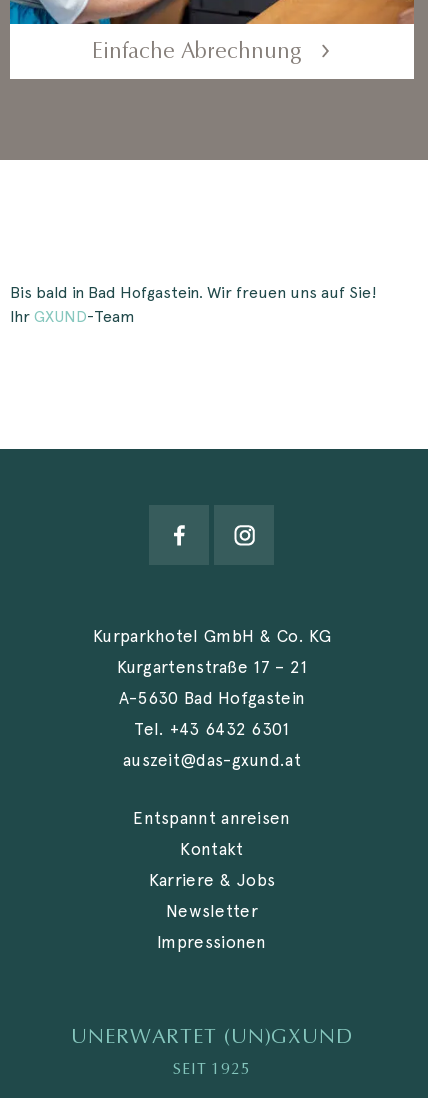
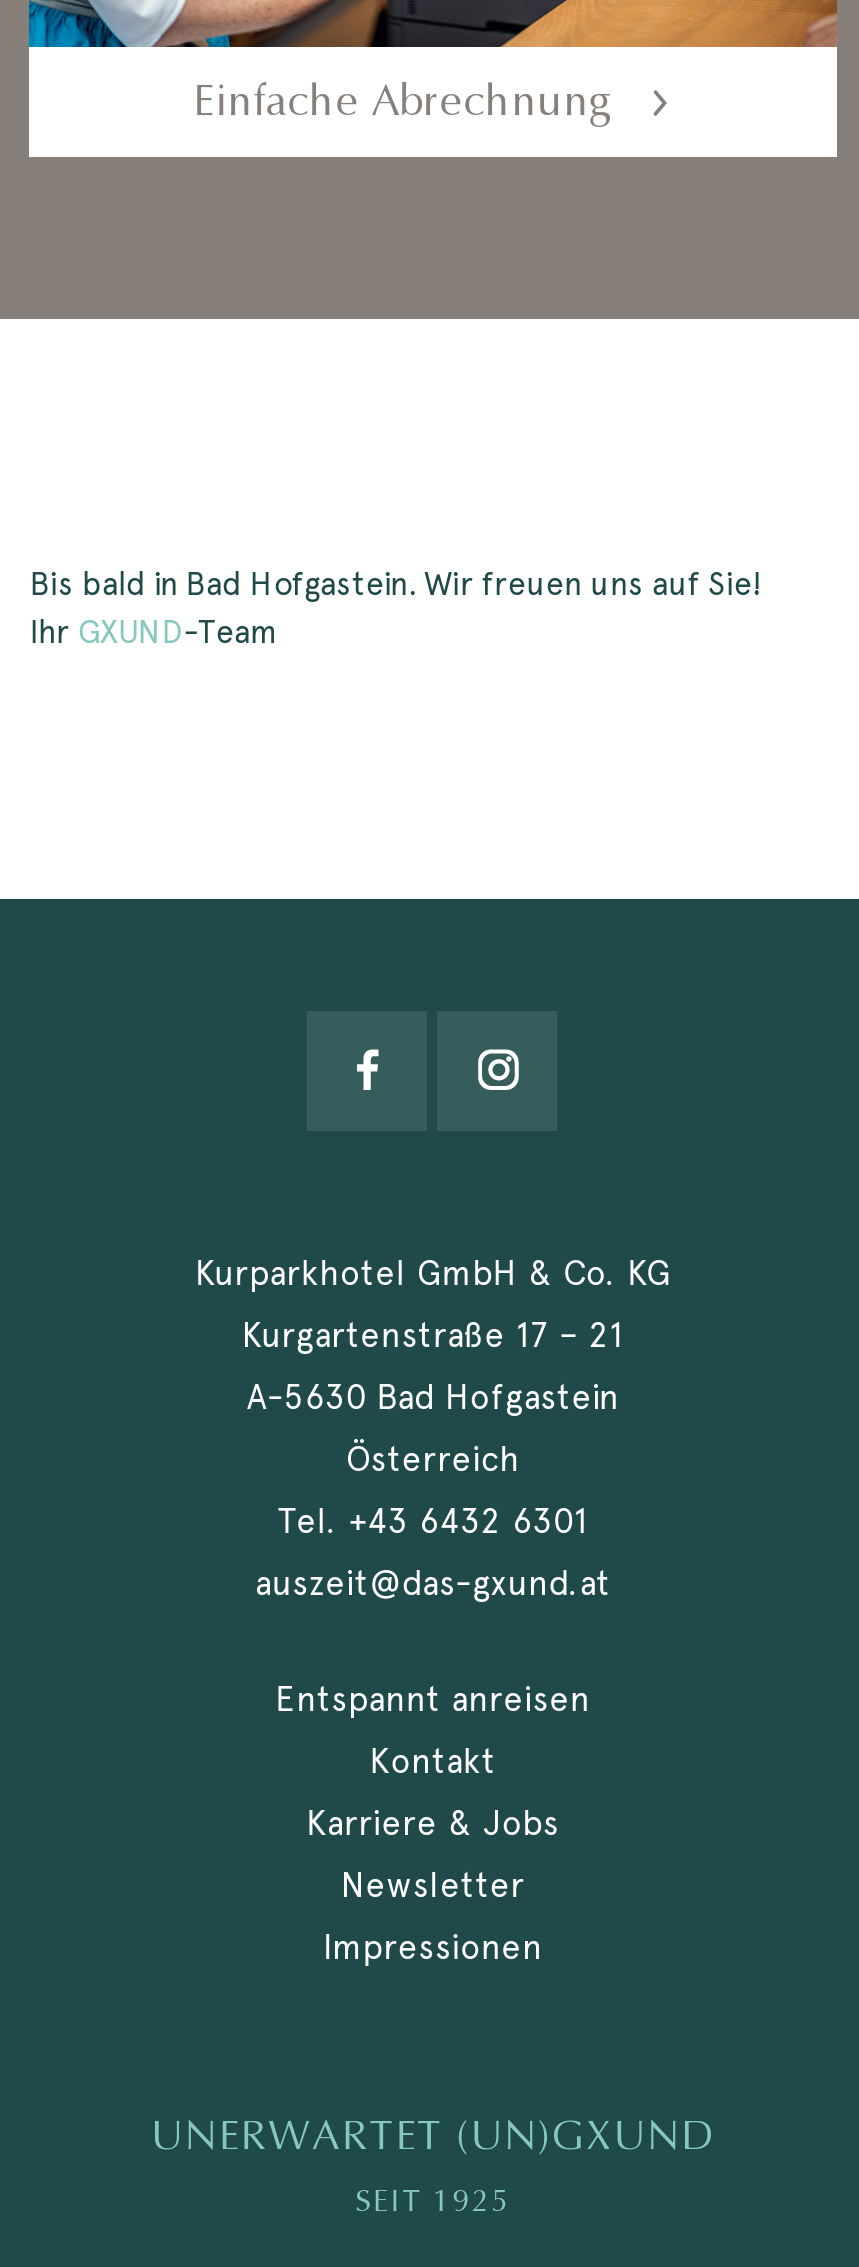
none -> [346,1438,520,1478] Österreich

